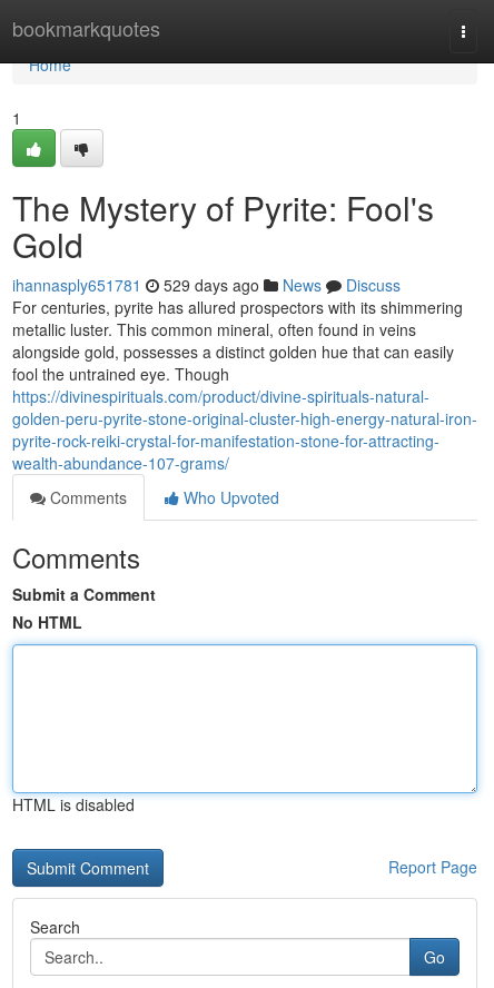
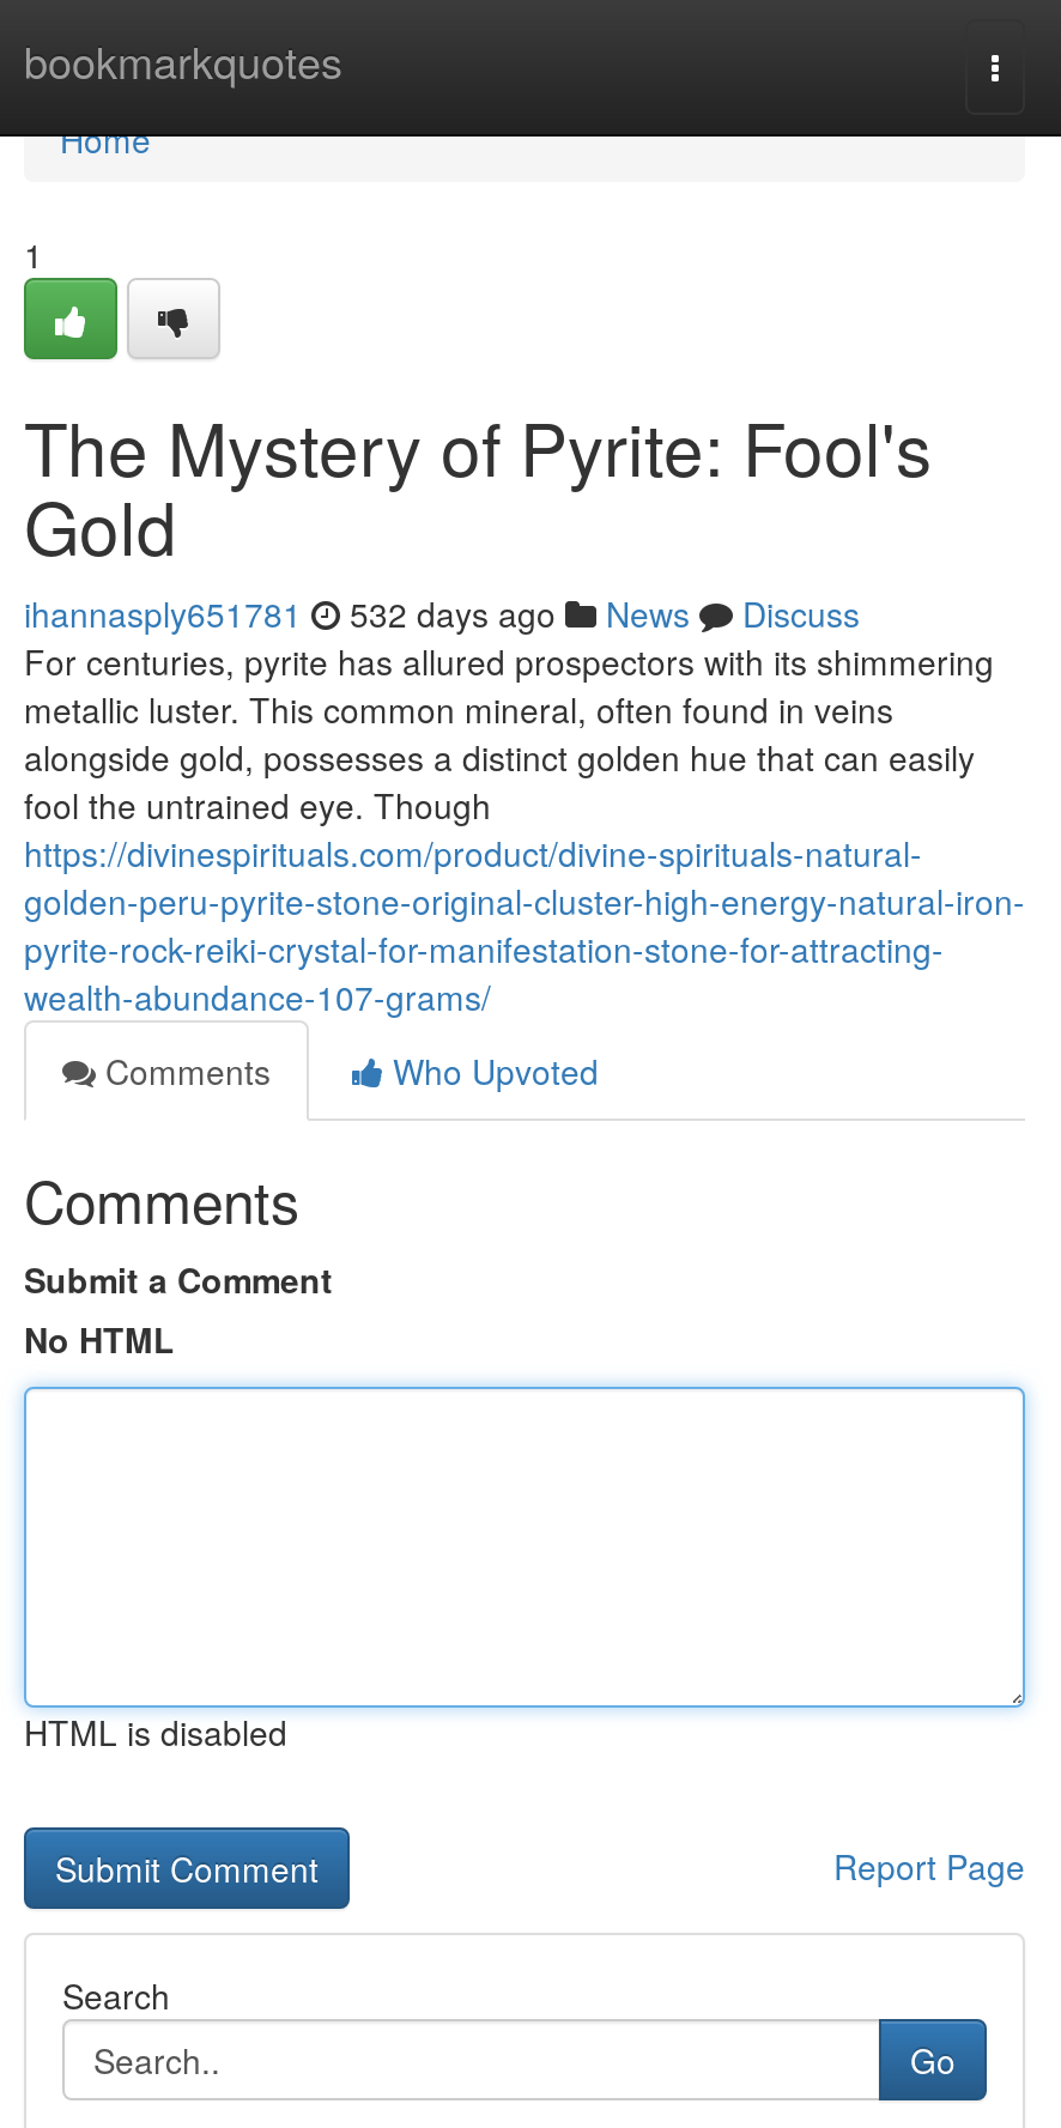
[12,274,401,296] ihannasply651781 529 days ago News Discuss -> [24,589,860,637] ihannasply651781 532 days ago News Discuss

